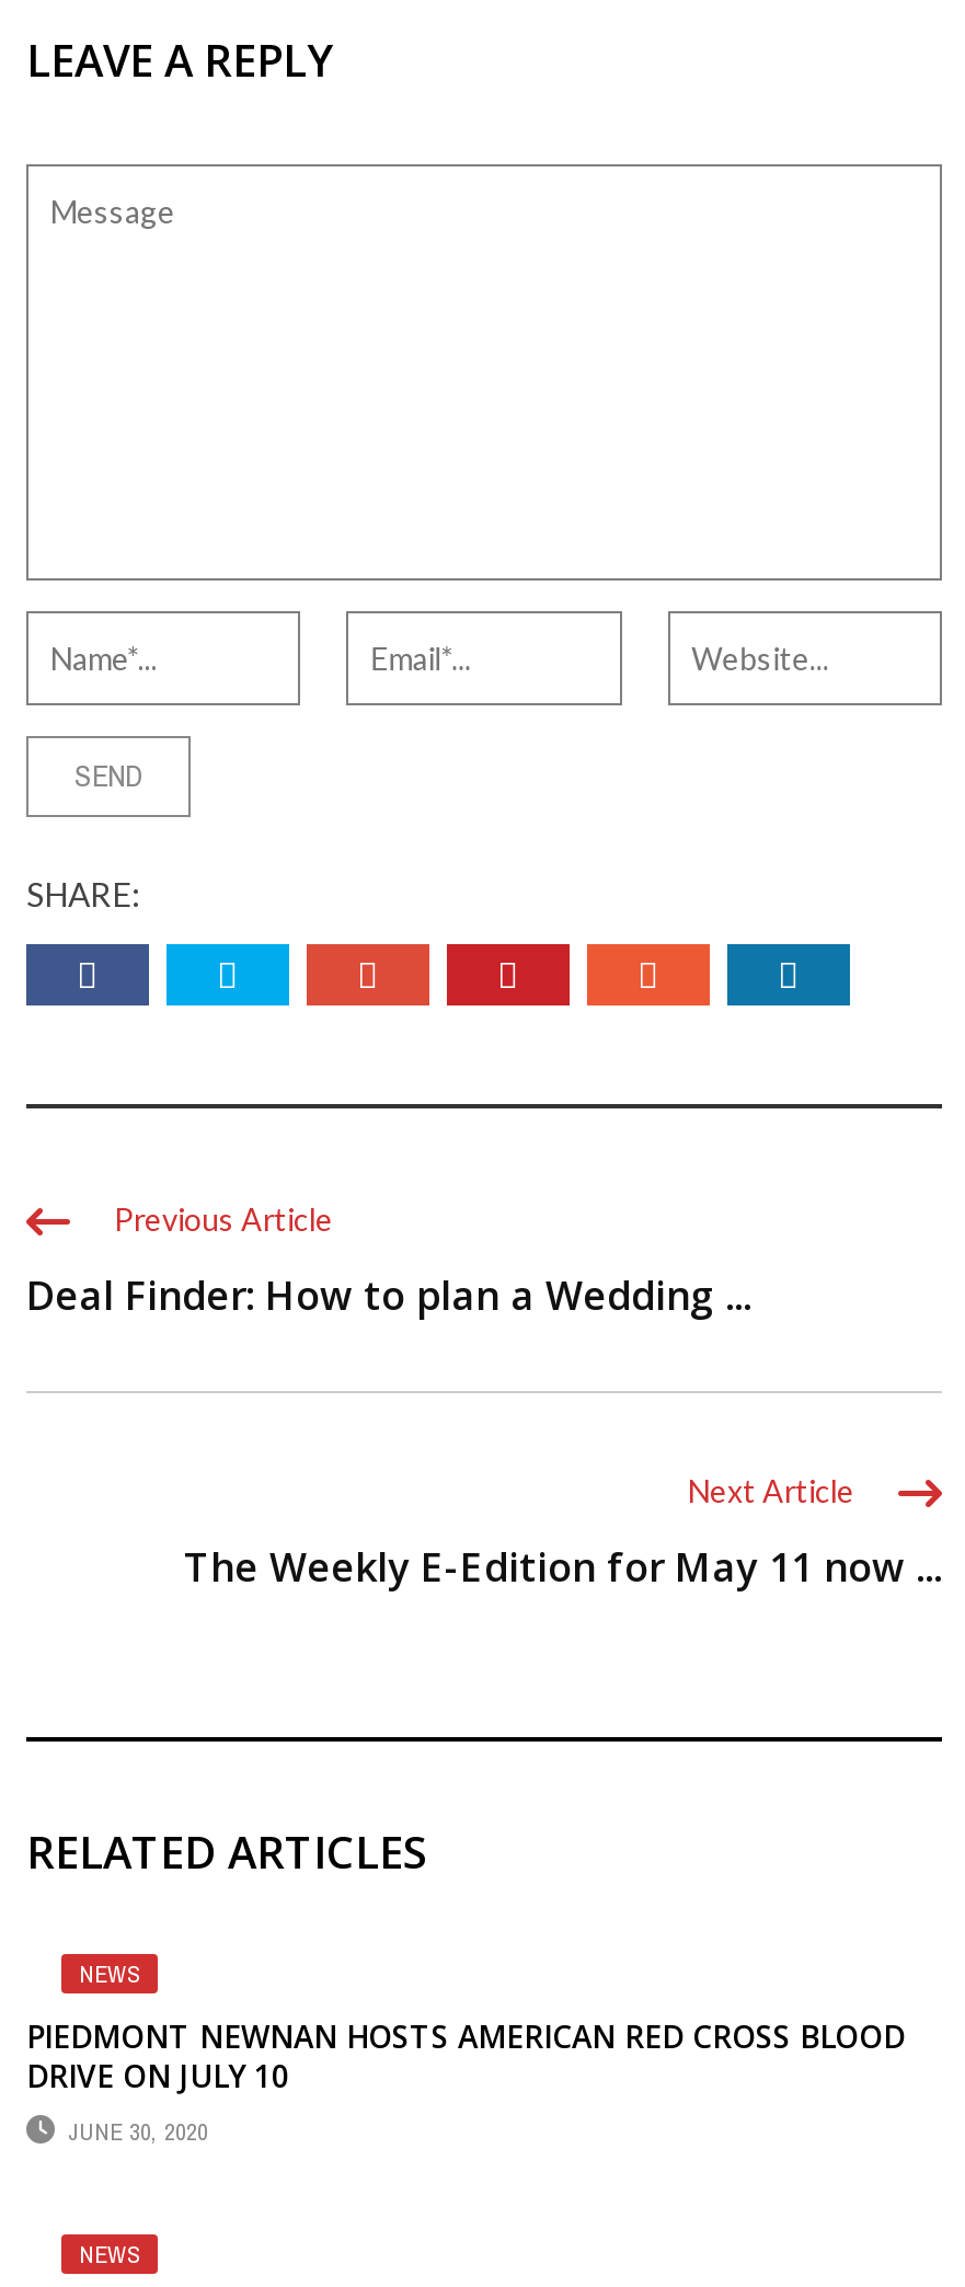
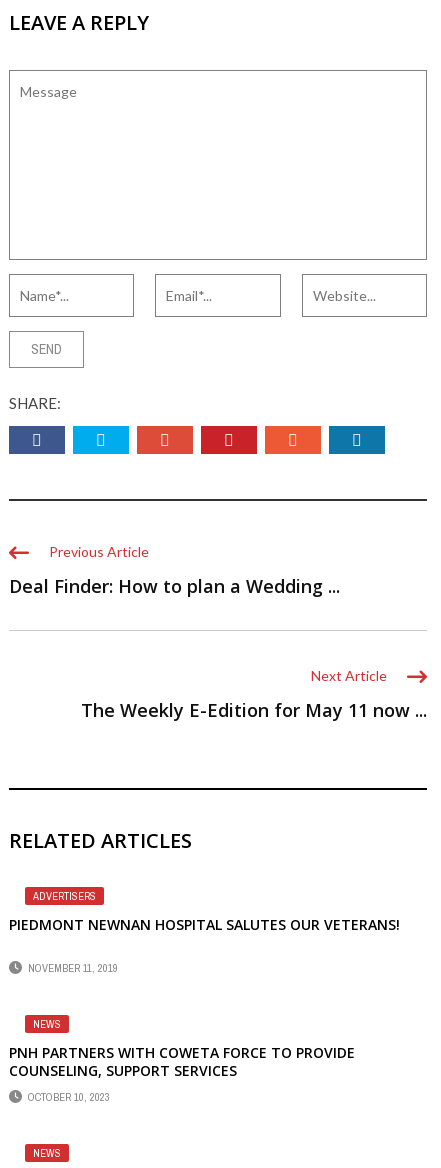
none -> [9,889,400,975] ADVERTISERS | PIEDMONT NEWNAN HOSPITAL SALUTES OUR VETERANS! | NOVEMBER 11, 2019
[26,2015,905,2096] PIEDMONT NEWNAN HOSTS AMERICAN RED CROSS BLOOD | DRIVE ON JULY 10 -> [9,1043,355,1080] PNH PARTNERS WITH COWETA FORCE TO PROVIDE | COUNSELING, SUPPORT SERVICES
[68,2117,208,2148] JUNE 30, 2020 -> [28,1090,110,1104] OCTOBER 10, 2023

